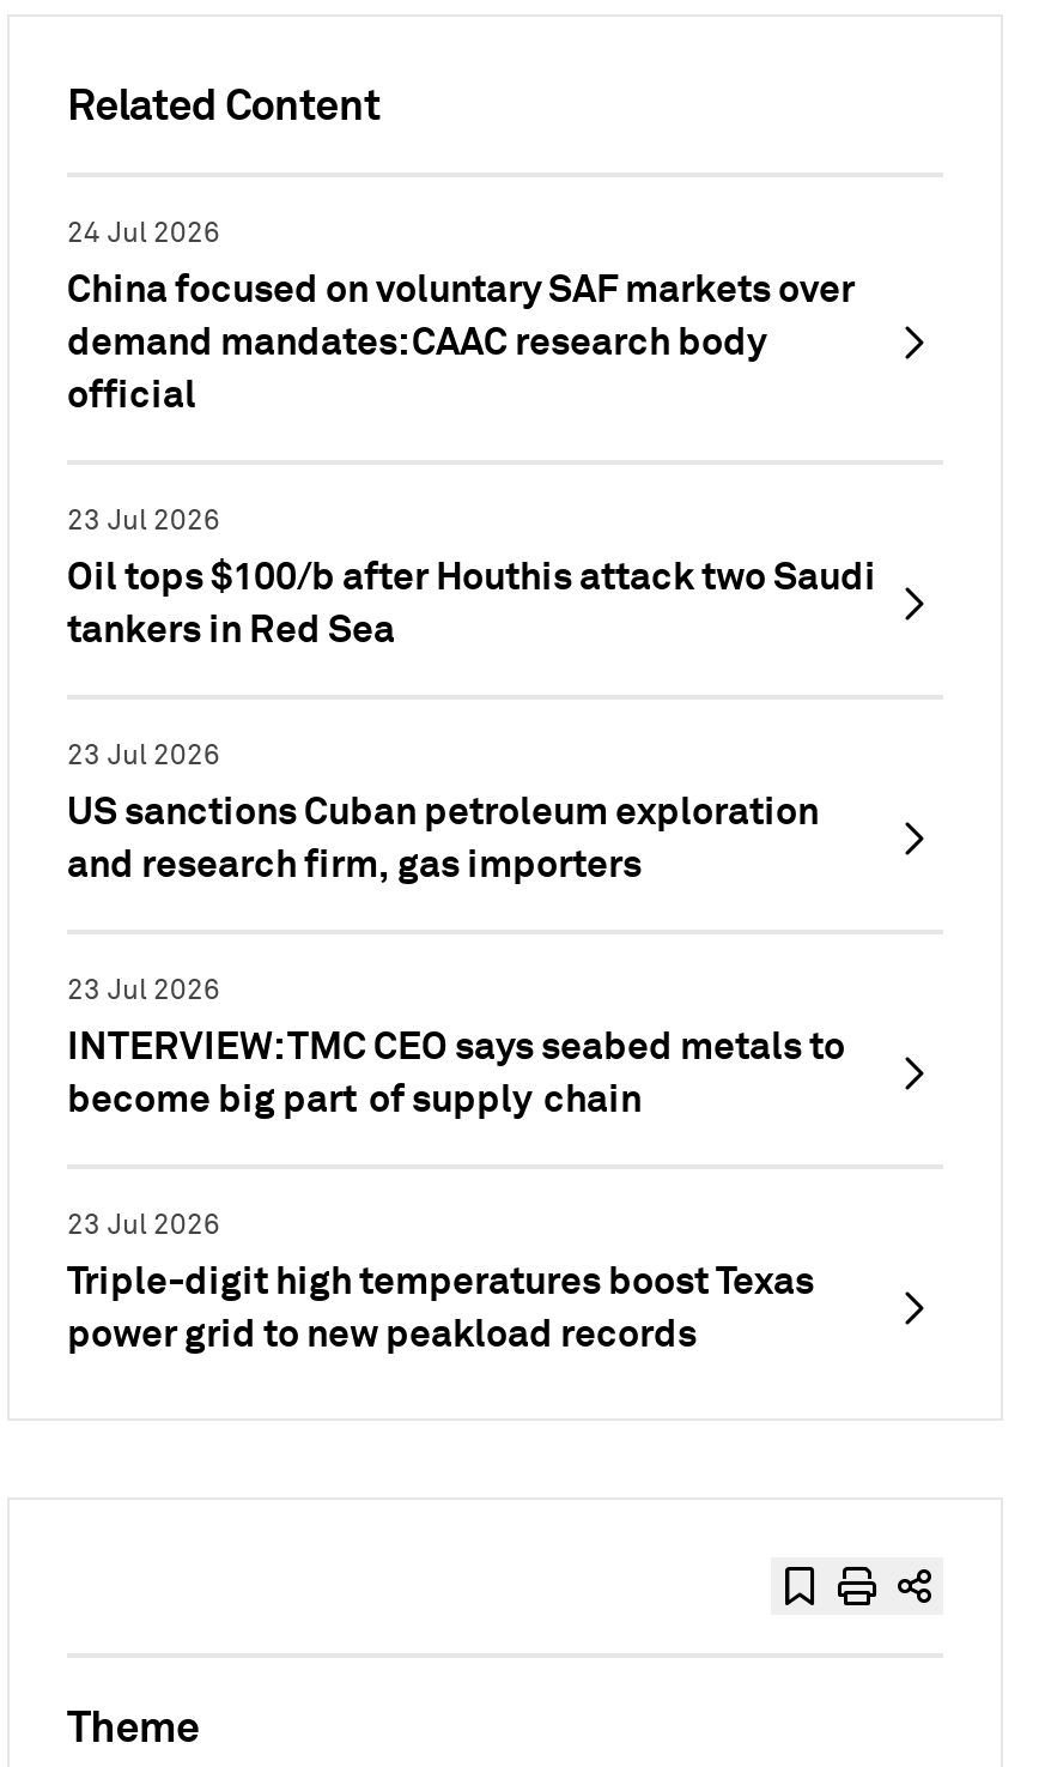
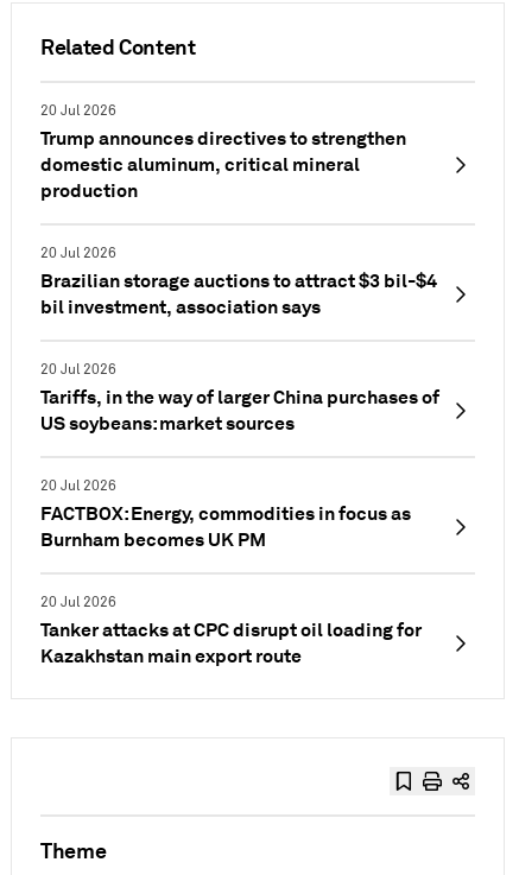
[67,216,855,419] 24 Jul 2026 | China focused on voluntary SAF markets over | demand mandates: CAAC research body | official -> [40,102,406,203] 20 Jul 2026 | Trump announces directives to strengthen | domestic aluminum, critical mineral | production
[67,503,876,654] 23 Jul 2026 | Oil tops $100/b after Houthis attack two Saudi | tankers in Red Sea -> [40,245,437,319] 20 Jul 2026 | Brazilian storage auctions to attract $3 bil-$4 | bil investment, association says
[67,738,819,889] 23 Jul 2026 | US sanctions Cuban petroleum exploration | and research firm, gas importers -> [40,361,439,436] 20 Jul 2026 | Tariffs, in the way of larger China purchases of | US soybeans: market sources
[67,973,845,1124] 23 Jul 2026 | INTERVIEW: TMC CEO says seabed metals to | become big part of supply chain -> [40,477,411,552] 20 Jul 2026 | FACTBOX: Energy, commodities in focus as | Burnham becomes UK PM
[67,1208,814,1358] 23 Jul 2026 | Triple-digit high temperatures boost Texas | power grid to new peakload records -> [40,594,422,668] 20 Jul 2026 | Tanker attacks at CPC disrupt oil loading for | Kazakhstan main export route

